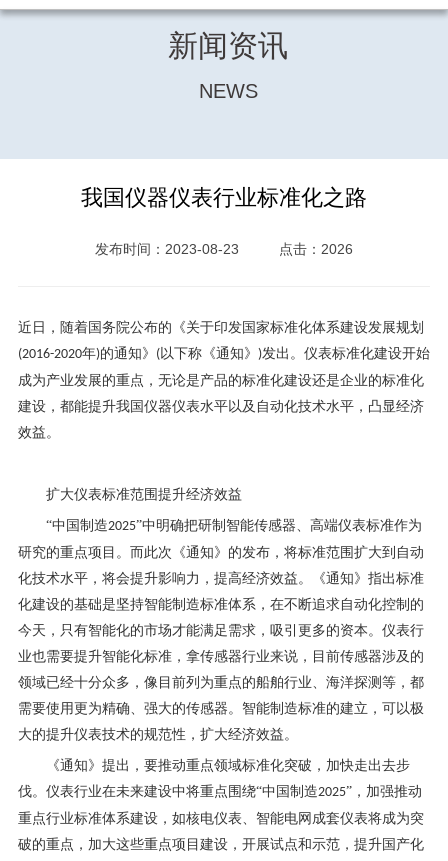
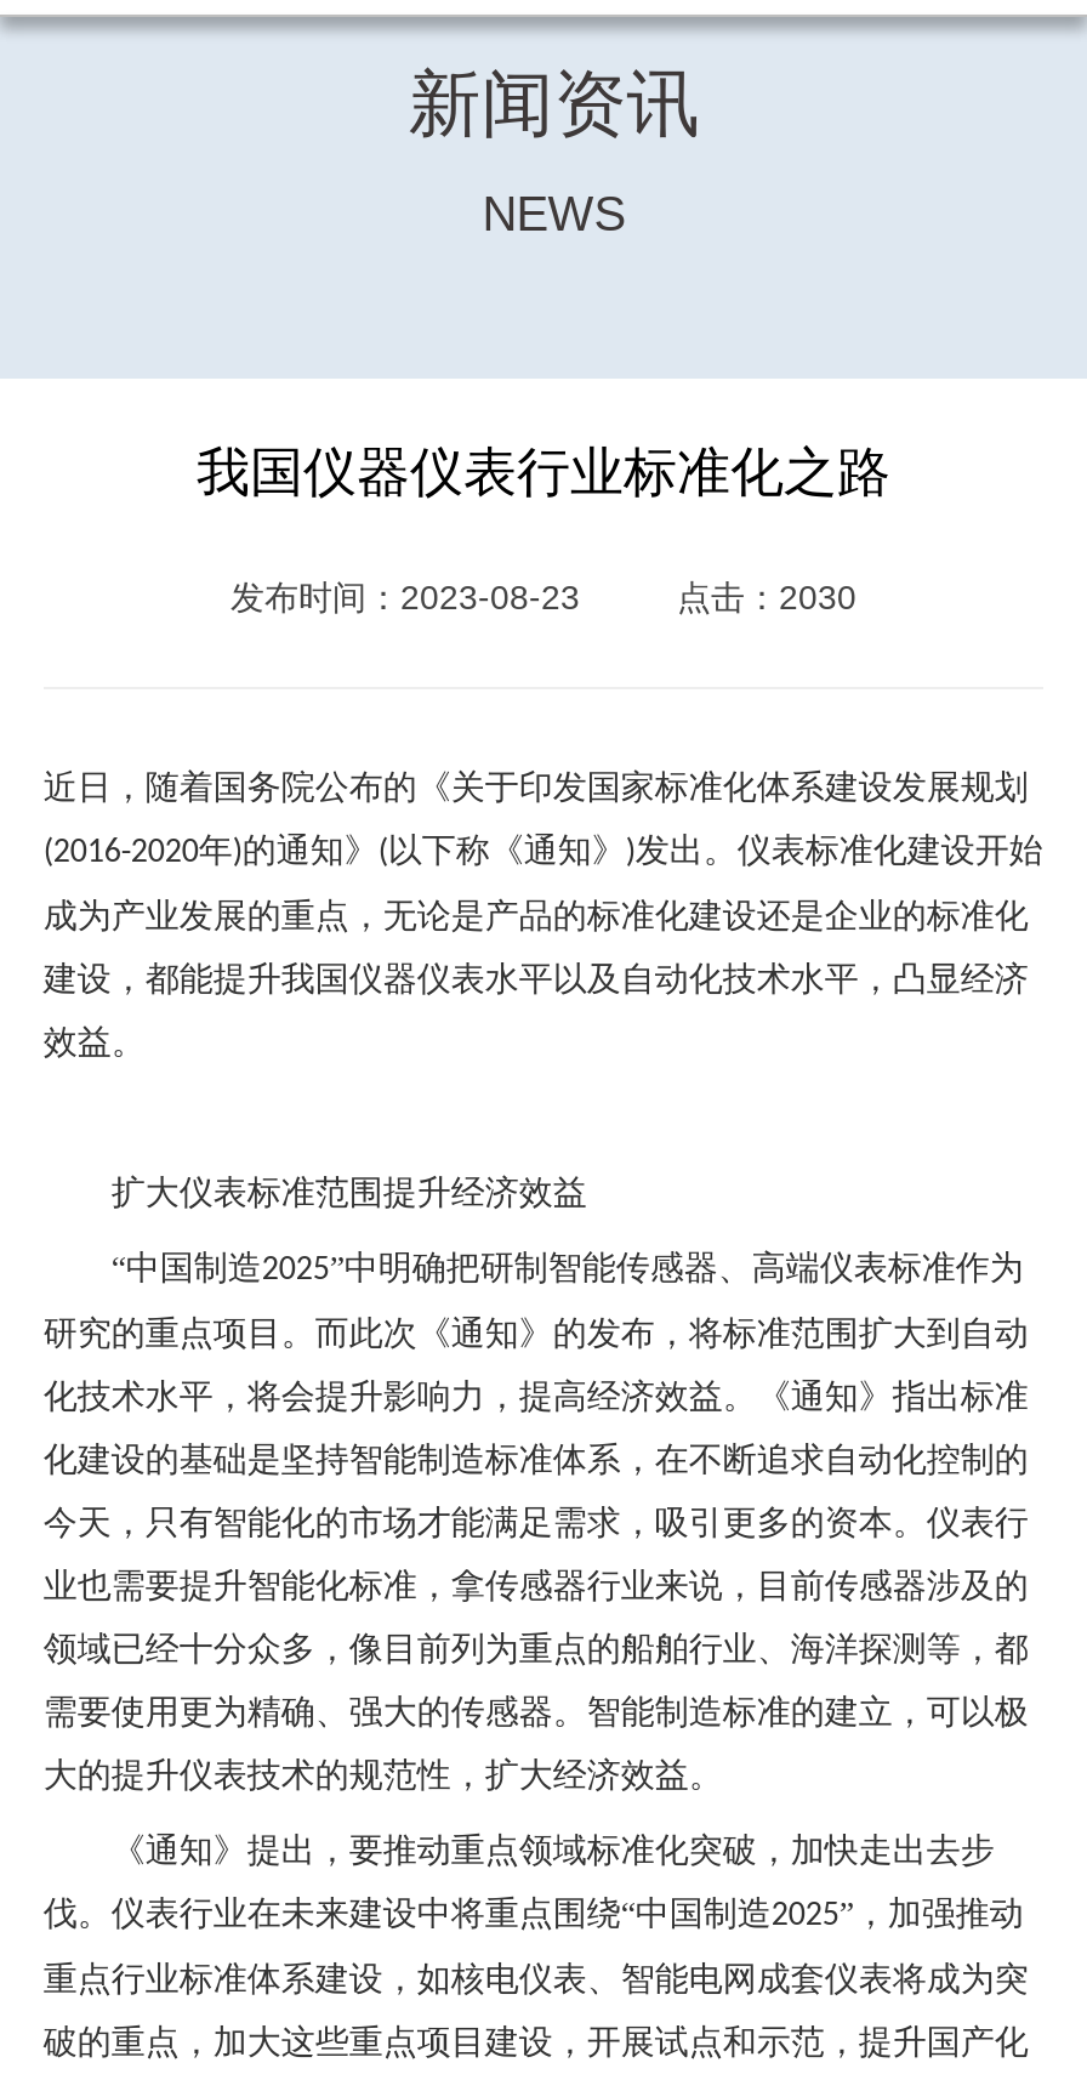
[279,241,353,257] 点击：2026 -> [677,578,856,616] 点击：2030

